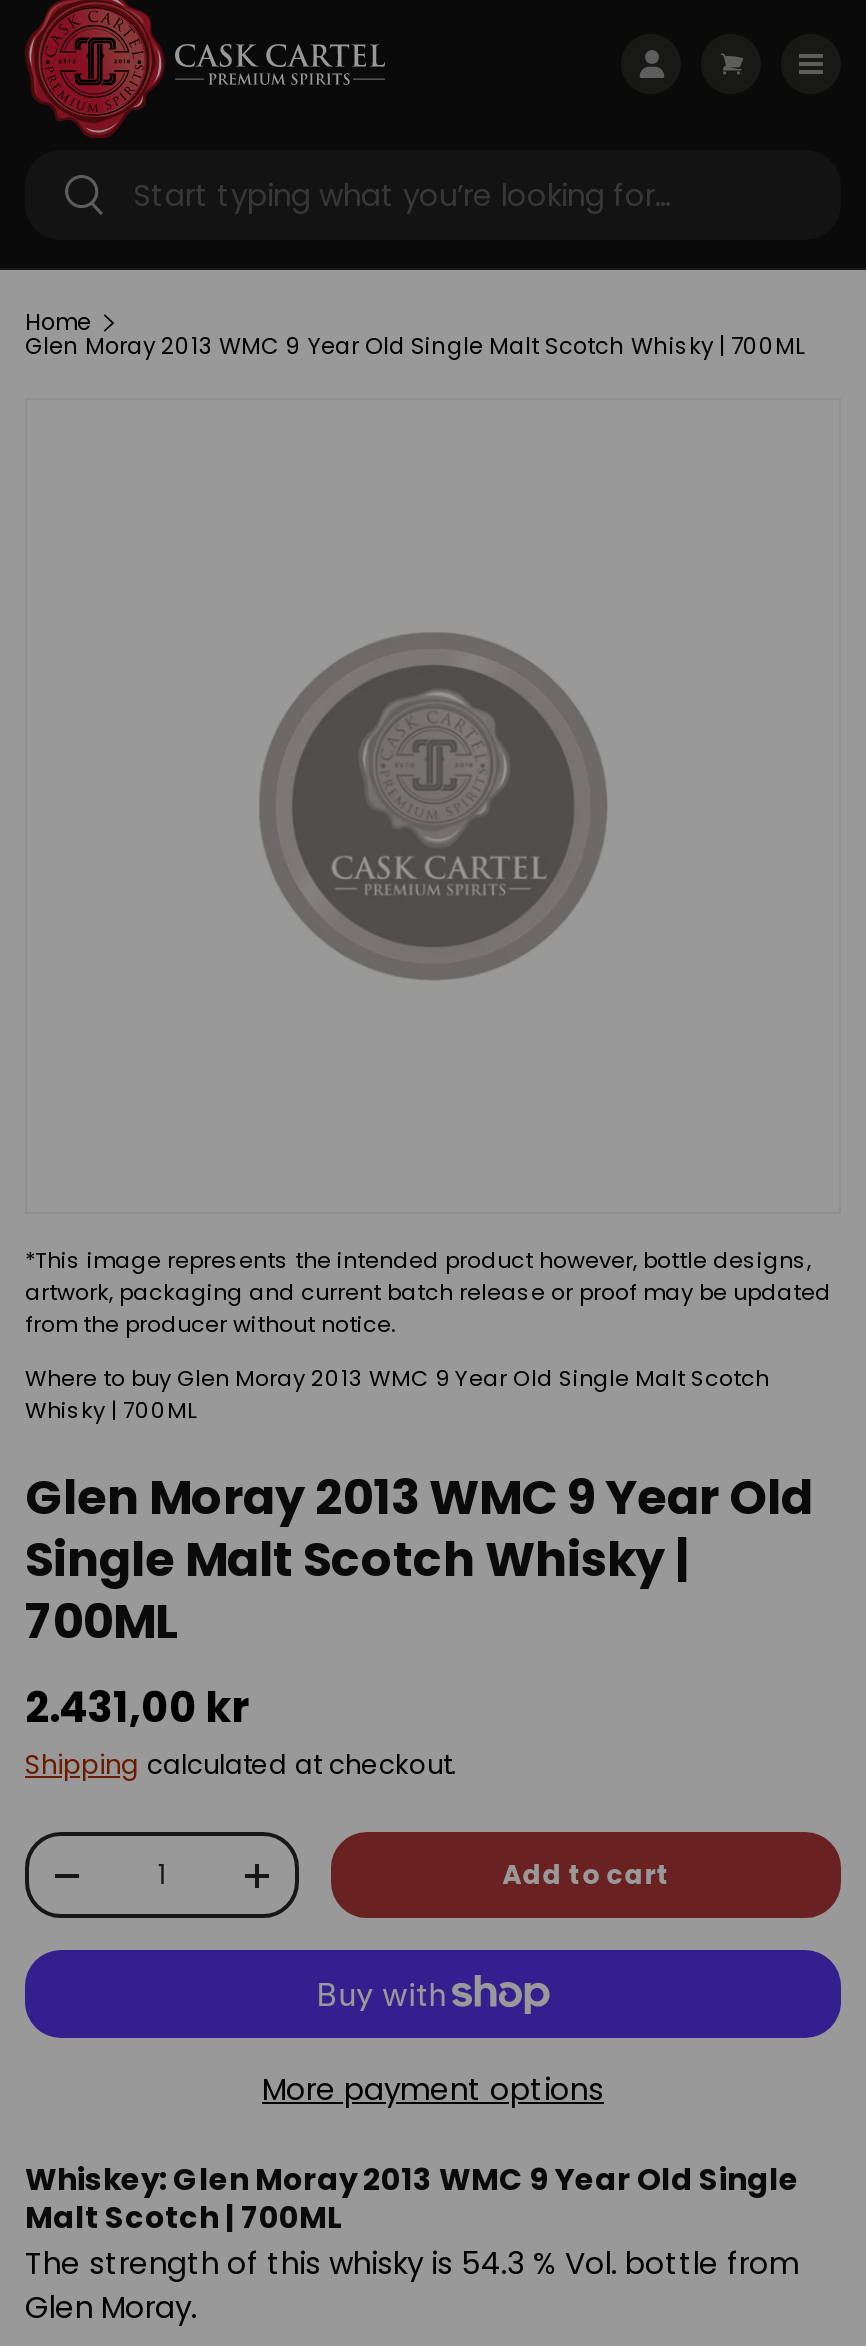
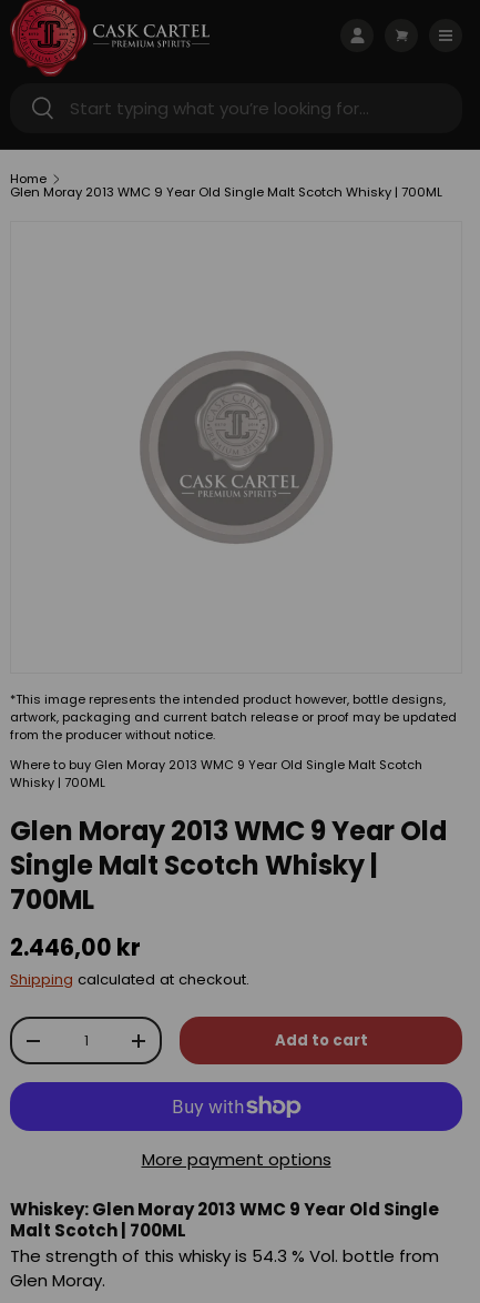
[25,1678,249,1736] 2.431,00 kr -> [10,931,141,963] 2.446,00 kr

